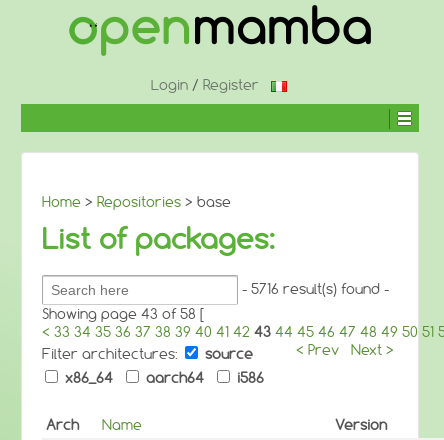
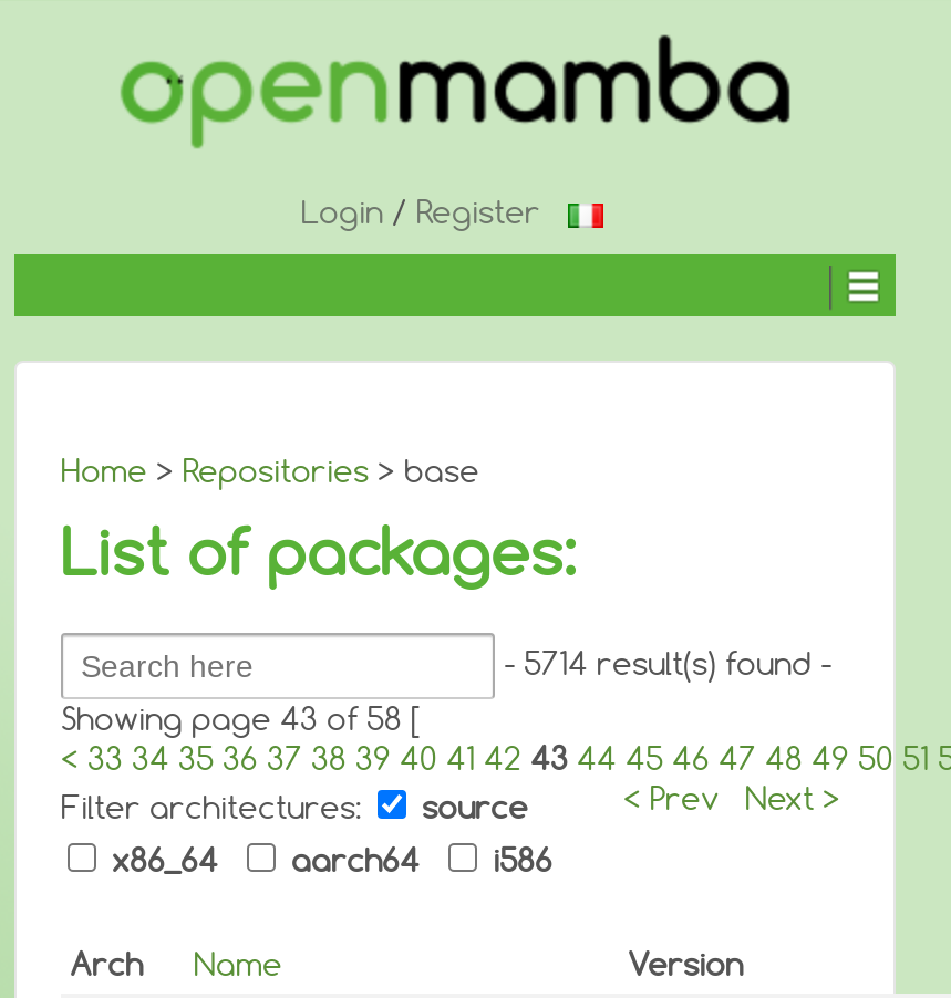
[238,280,389,298] - 5716 result(s) found - -> [495,644,831,684] - 5714 result(s) found -

